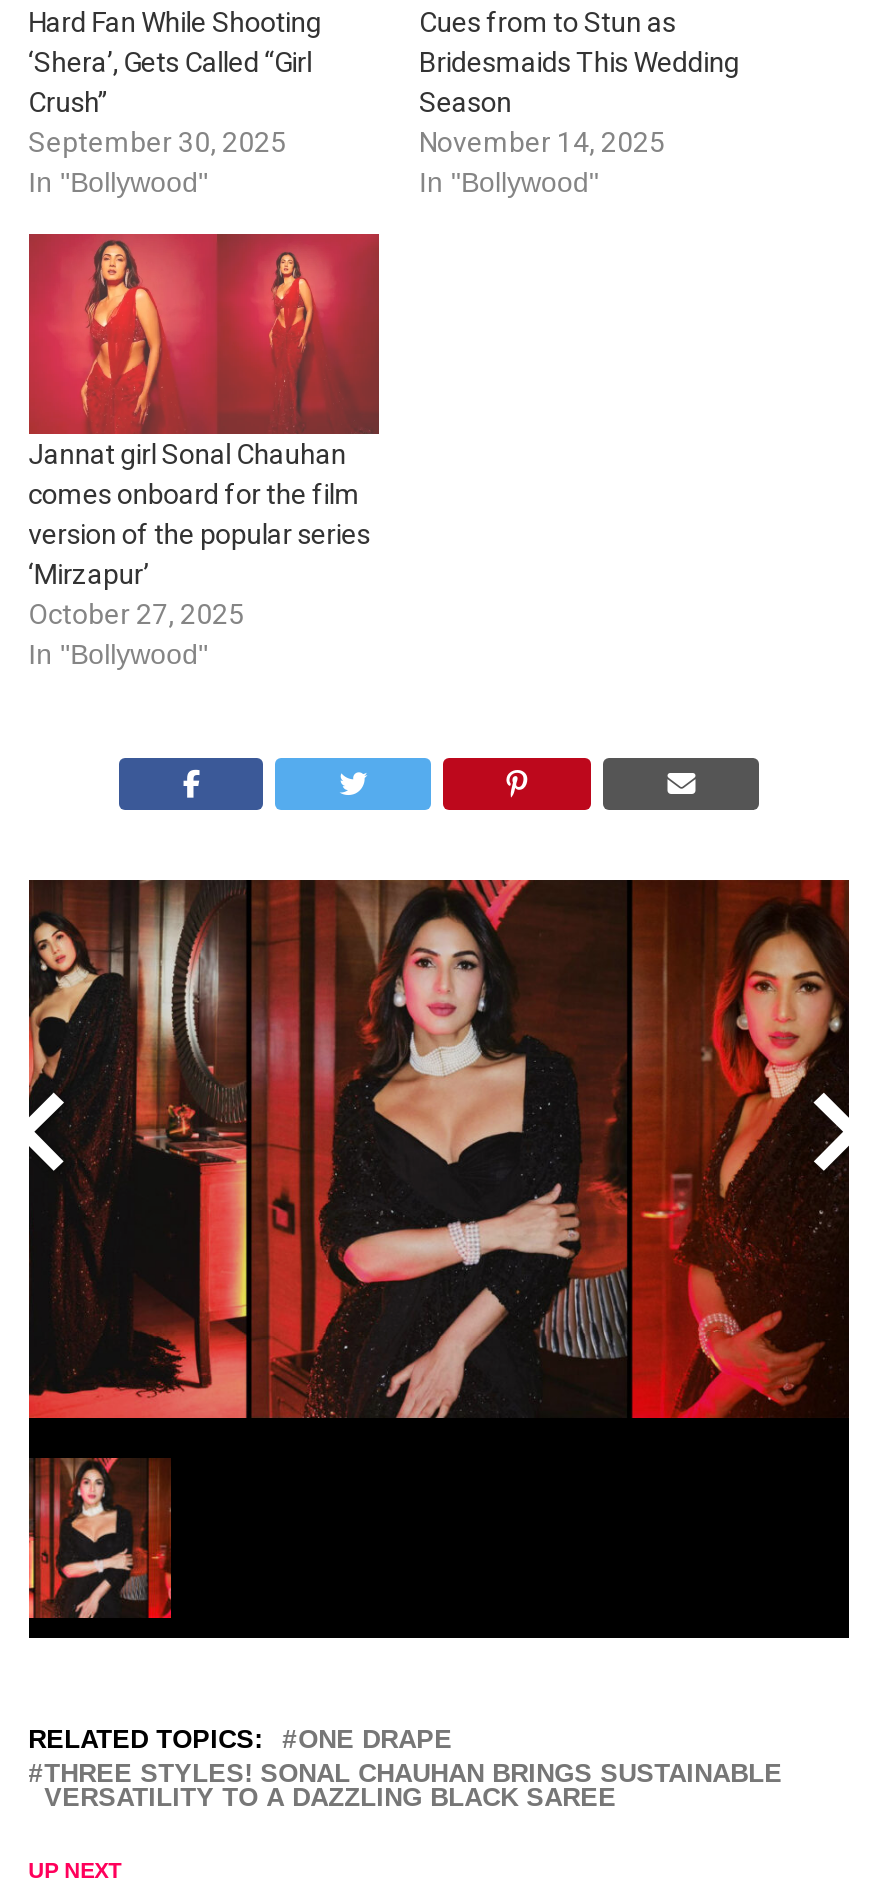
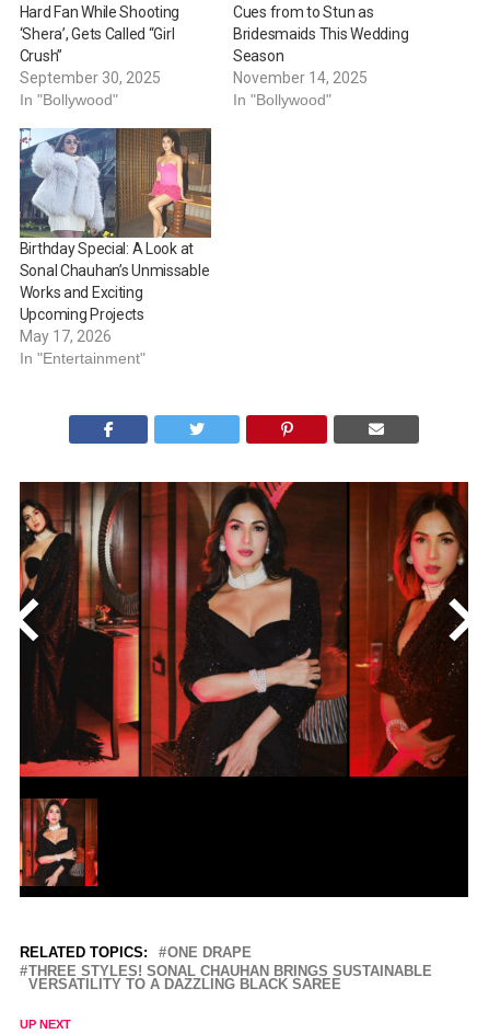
[27,232,379,670] [image] | Jannat girl Sonal Chauhan | comes onboard for the film | version of the popular series | ‘Mirzapur’ | October 27, 2025 | In "Bollywood" -> [19,127,212,367] [image] | Birthday Special: A Look at | Sonal Chauhan’s Unmissable | Works and Exciting | Upcoming Projects | May 17, 2026 | In "Entertainment"

